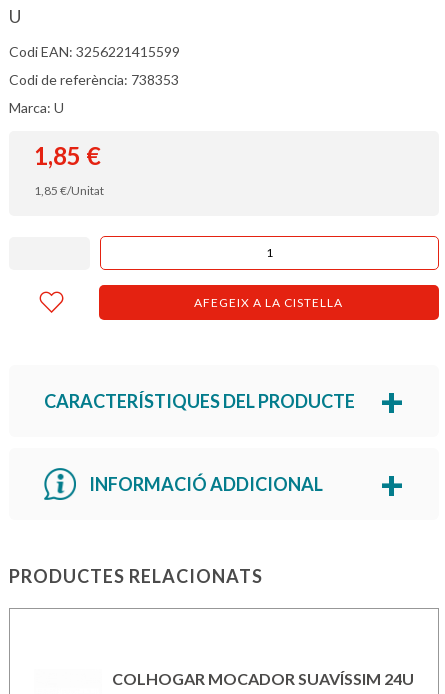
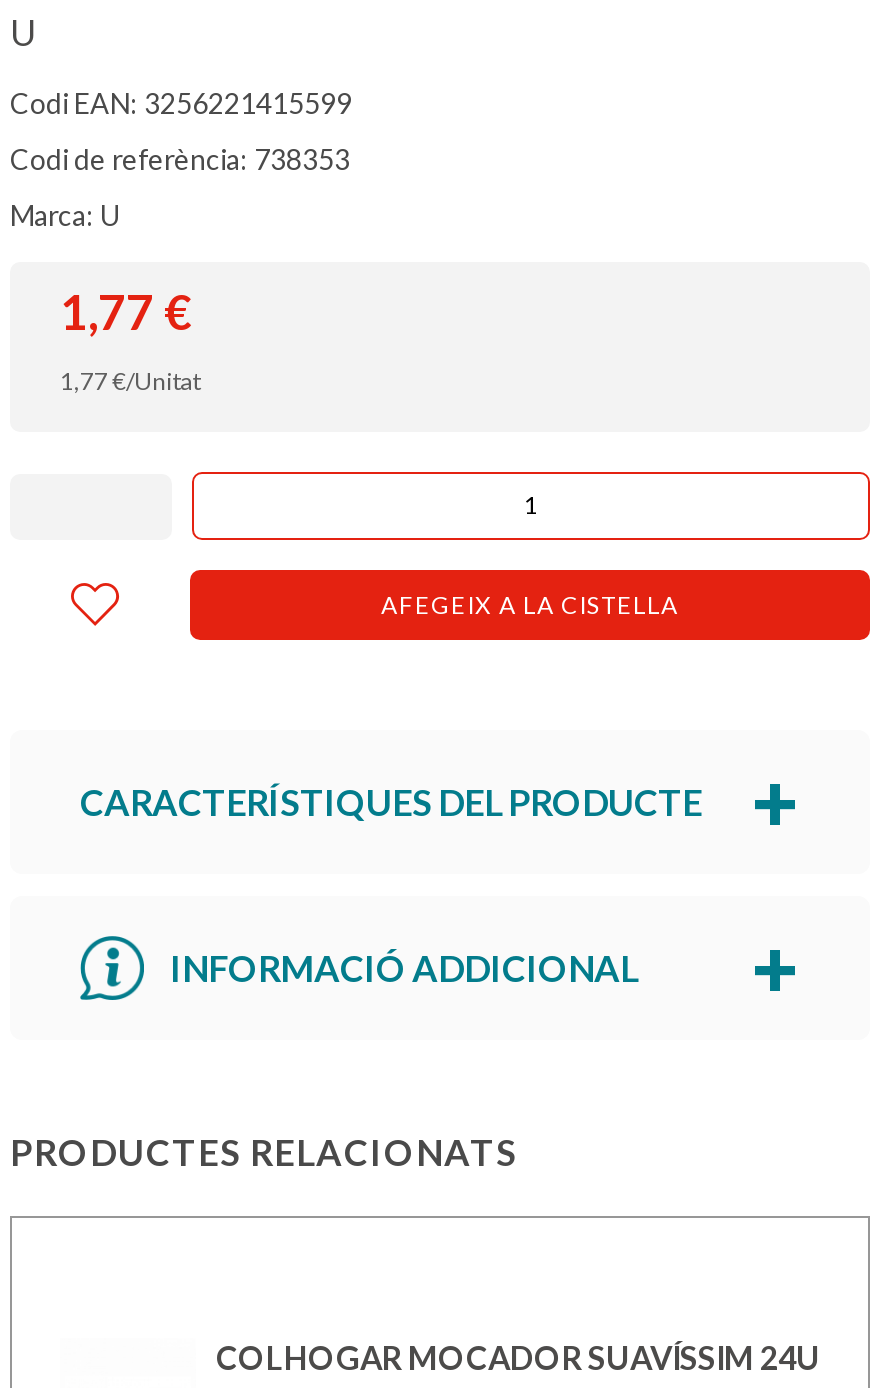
[34,141,101,170] 1,85 € -> [60,283,194,341] 1,77 €
[34,183,104,198] 1,85€/Unitat -> [60,367,200,397] 1,77€/Unitat

